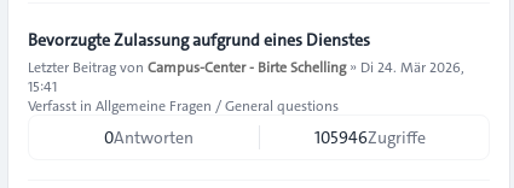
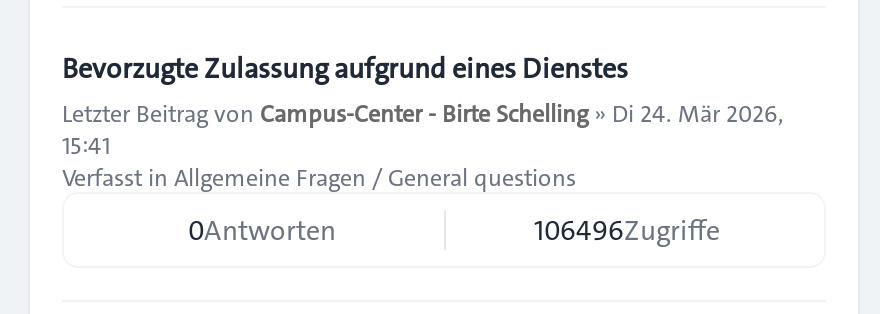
[314,125,425,149] 105946Zugriffe -> [534,210,720,250] 106496Zugriffe

